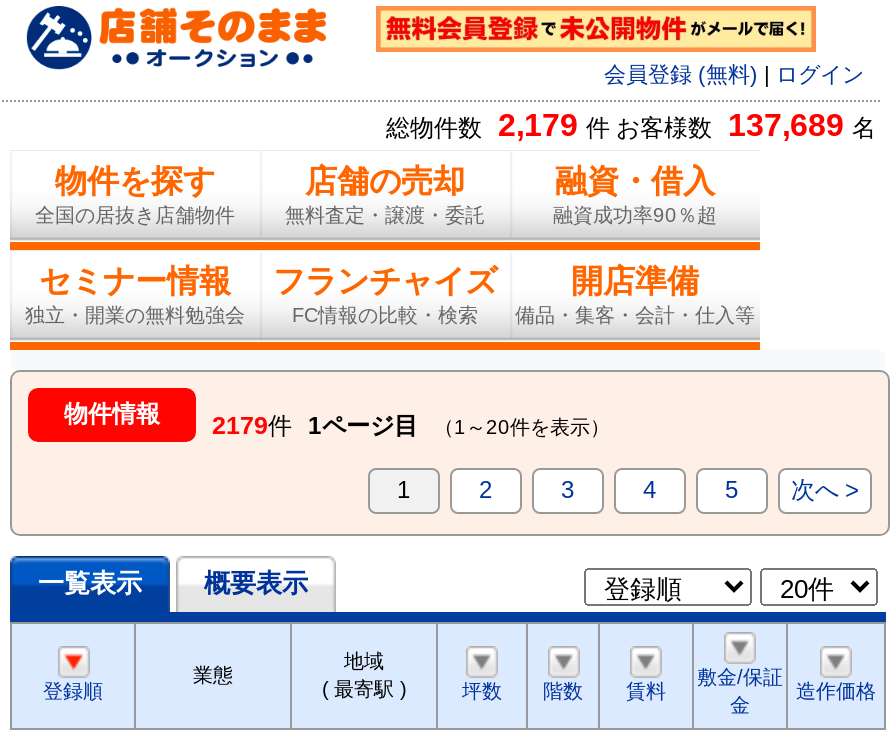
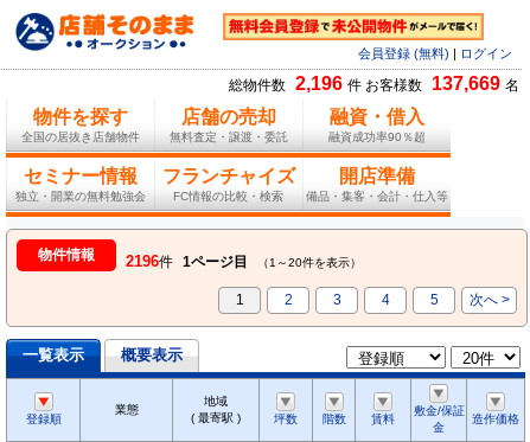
[386,109,876,143] 総物件数 2,179 件 お客様数 137,689 名 -> [229,74,519,94] 総物件数 2,196 件 お客様数 137,669 名
[64,401,610,441] 物件情報 2179件 1ページ目 （1～20件を表示） -> [38,247,362,271] 物件情報 2196件 1ページ目 （1～20件を表示）

